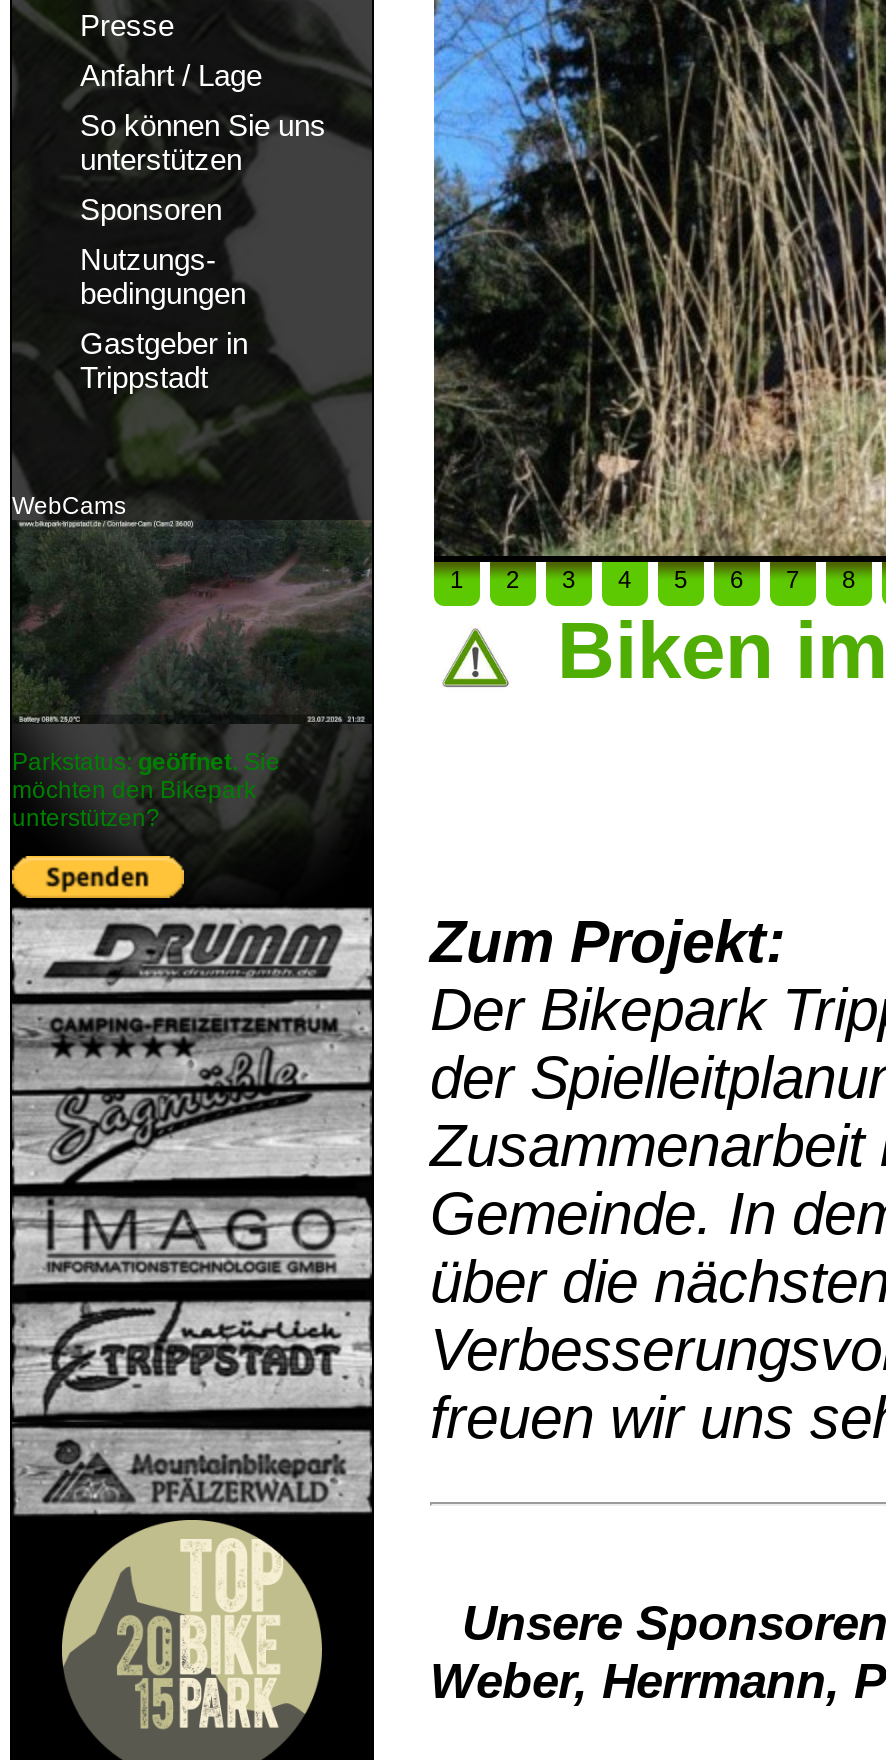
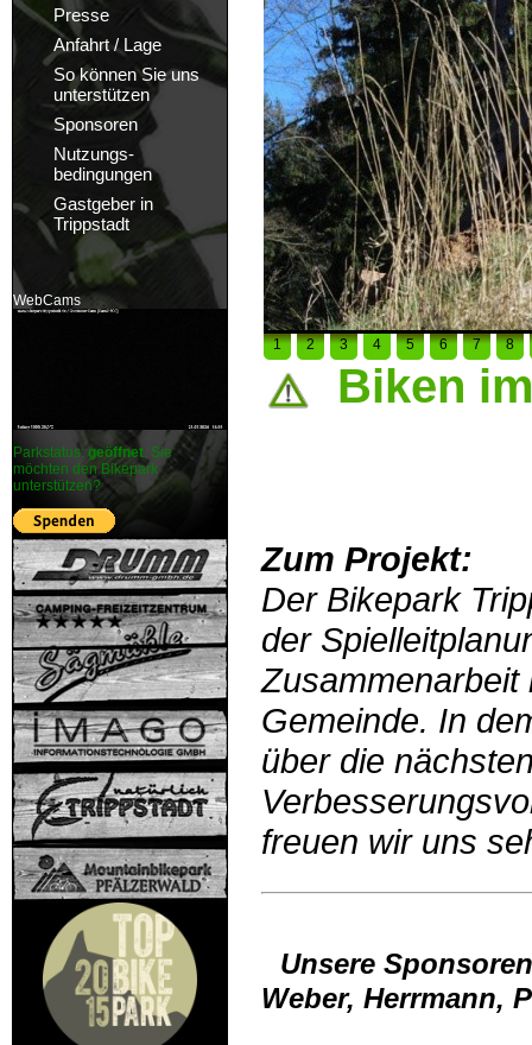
[12,520,372,720] [image] -> none

